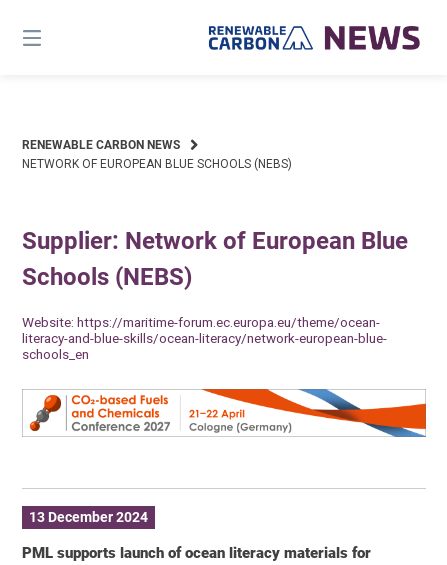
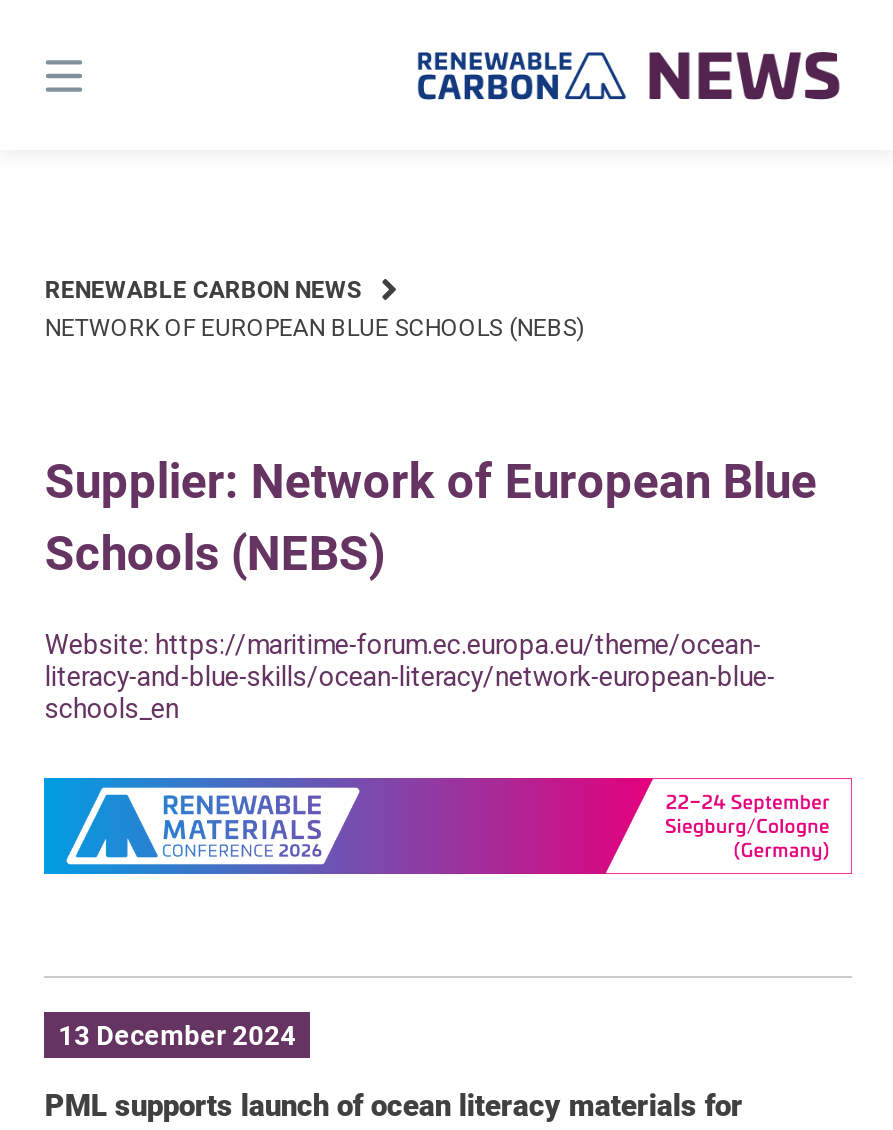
[22,388,427,438] [image] -> [42,776,852,876] [image]

